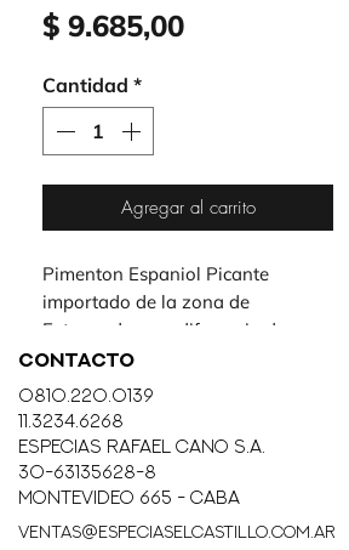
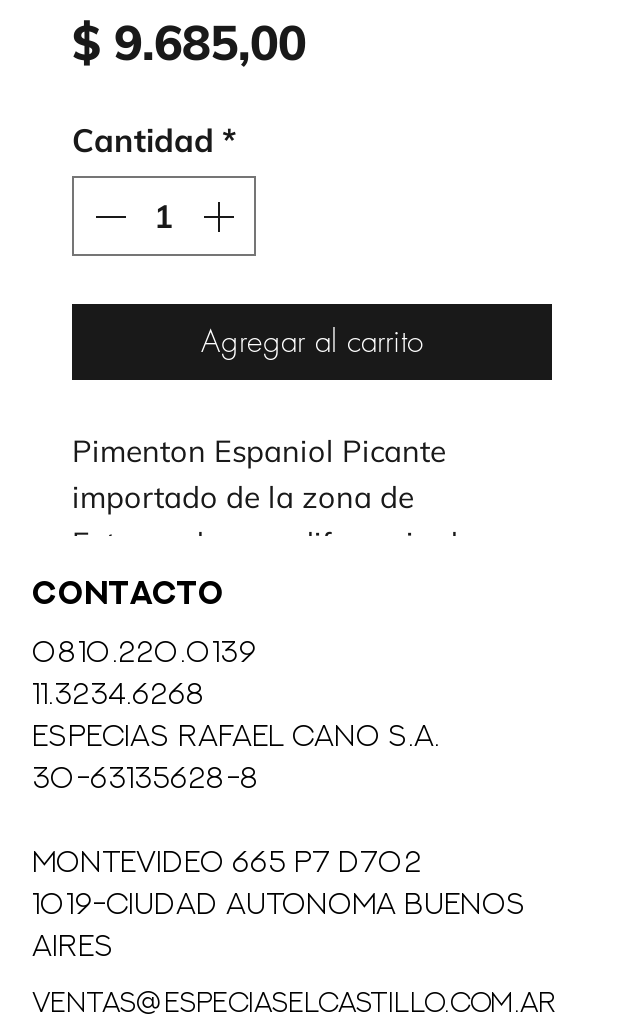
[18,488,240,506] MONTEVIDEO 665 - CABA -> [32,846,526,960] MONTEVIDEO 665 P7 D702 | 1019-CIUDAD AUTONOMA BUENOS | AIRES

